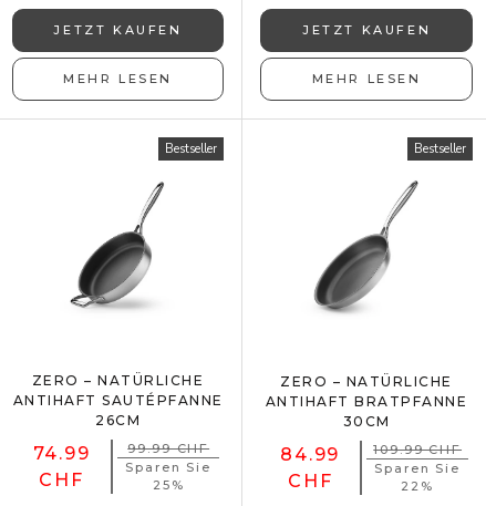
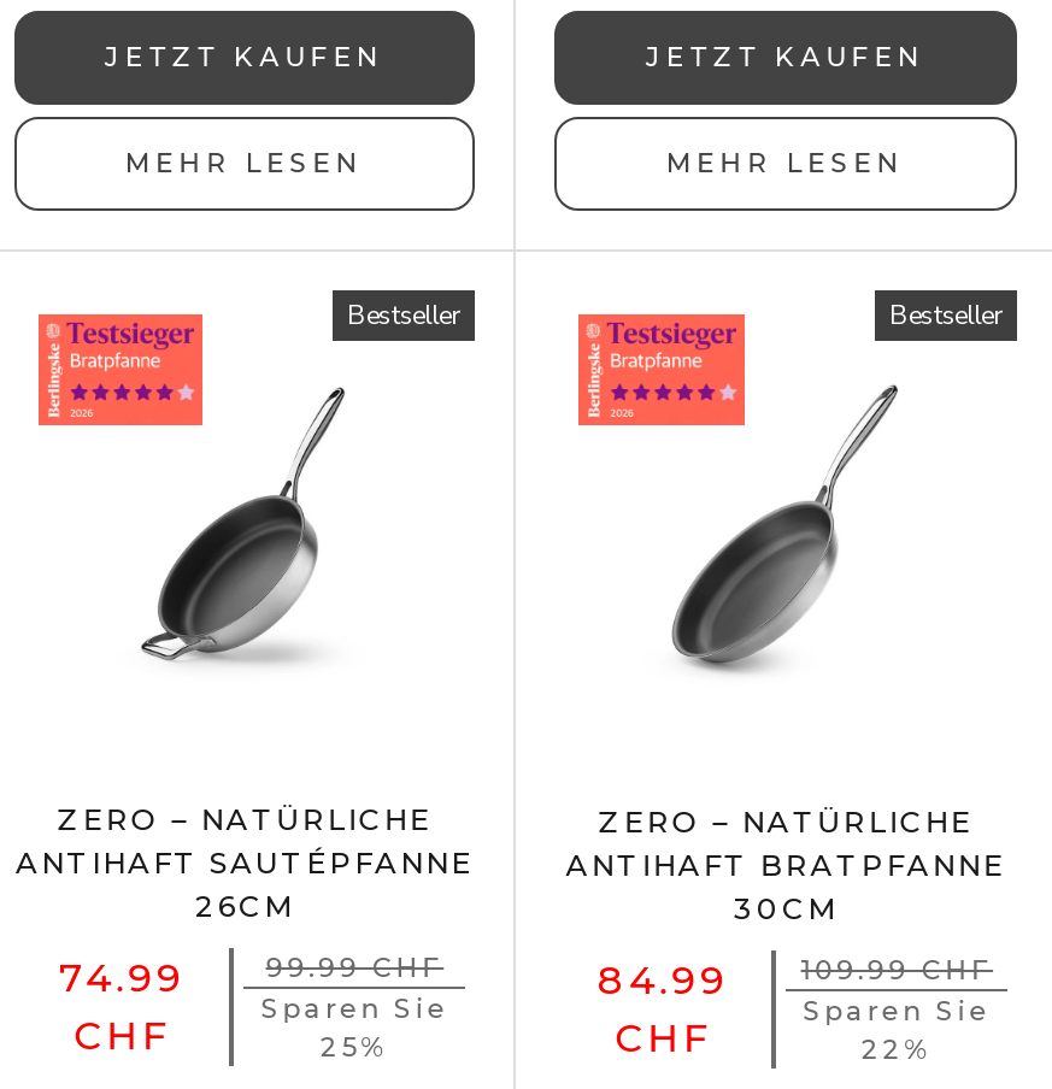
none -> [36,312,205,428] [image]
none -> [576,312,747,428] [image]

